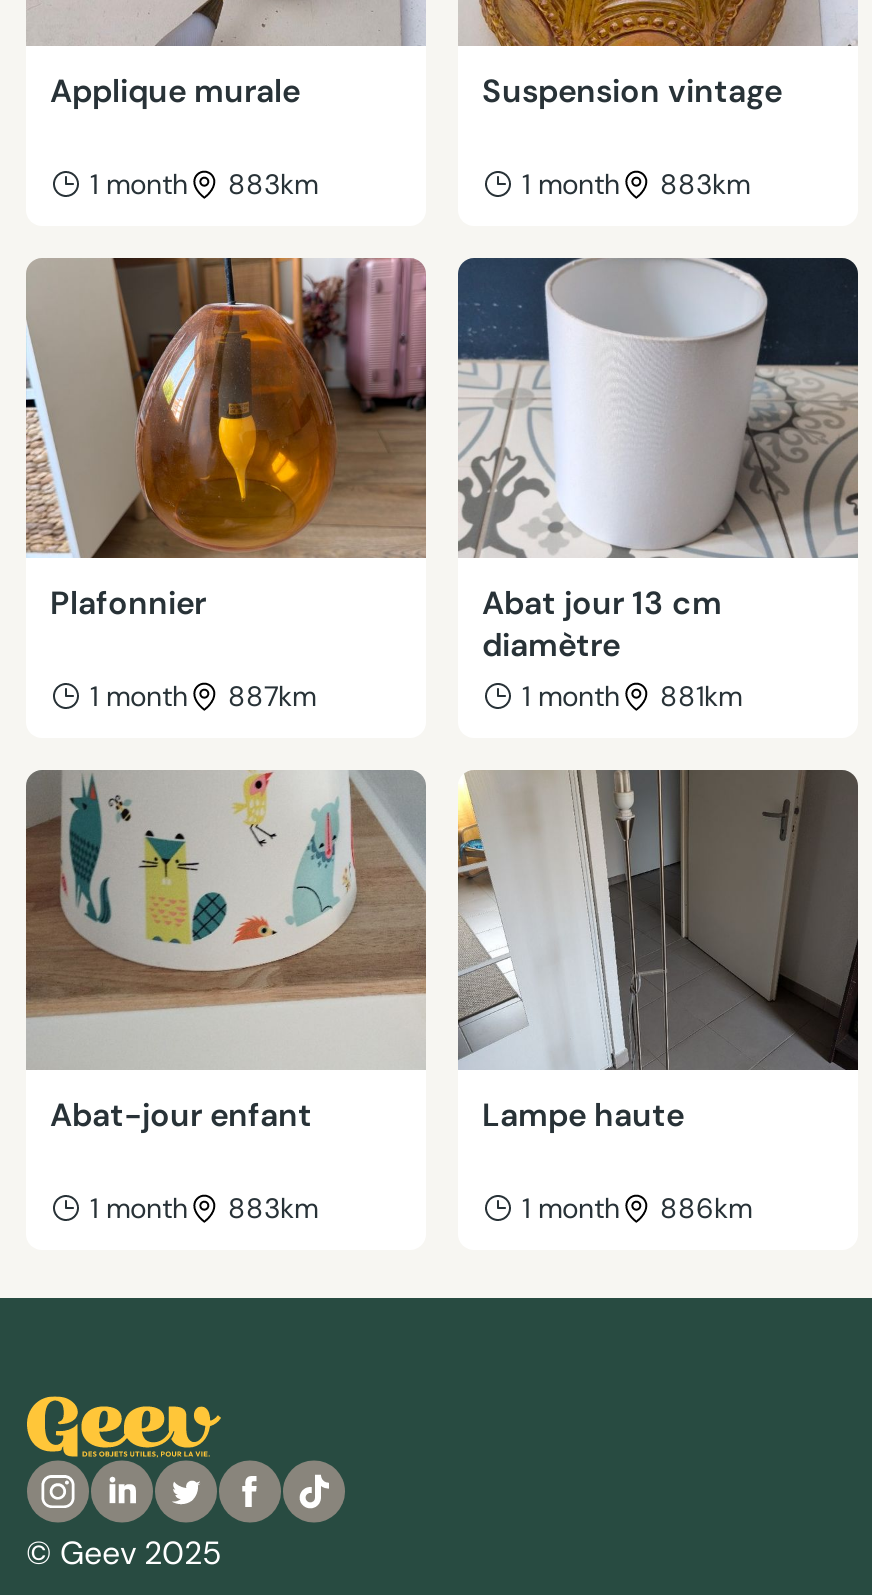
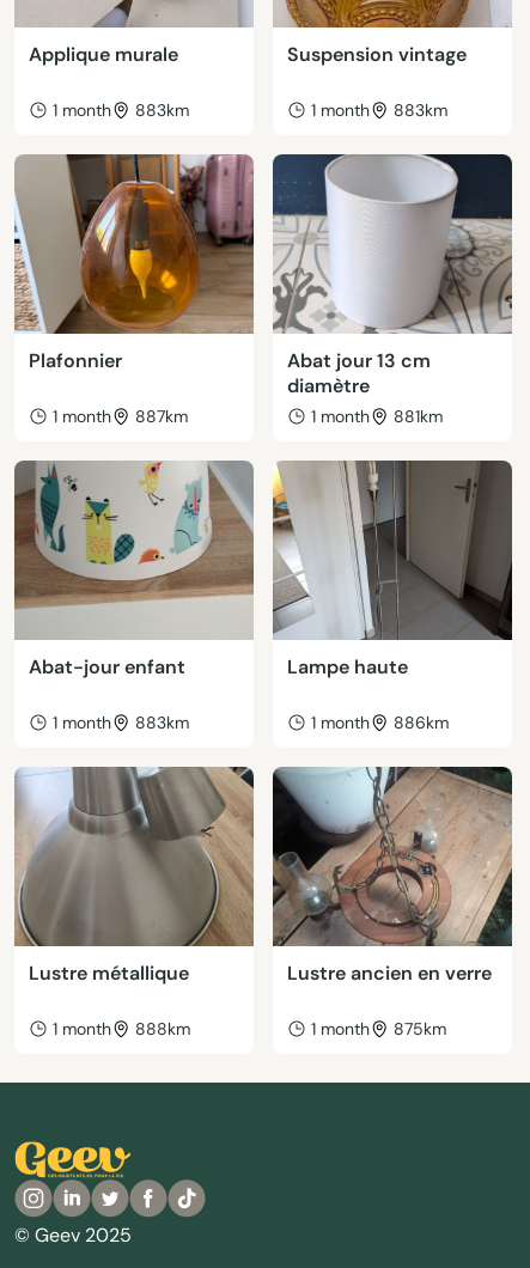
none -> [14,767,254,1040] [image] | Lustre métallique | 1 month | 888km
none -> [272,767,512,1040] [image] | Lustre ancien en verre | 1 month | 875km

